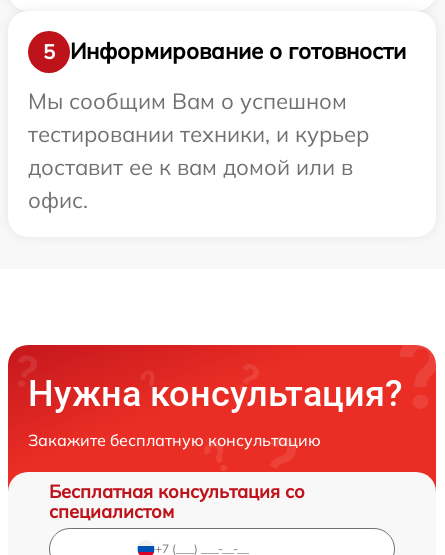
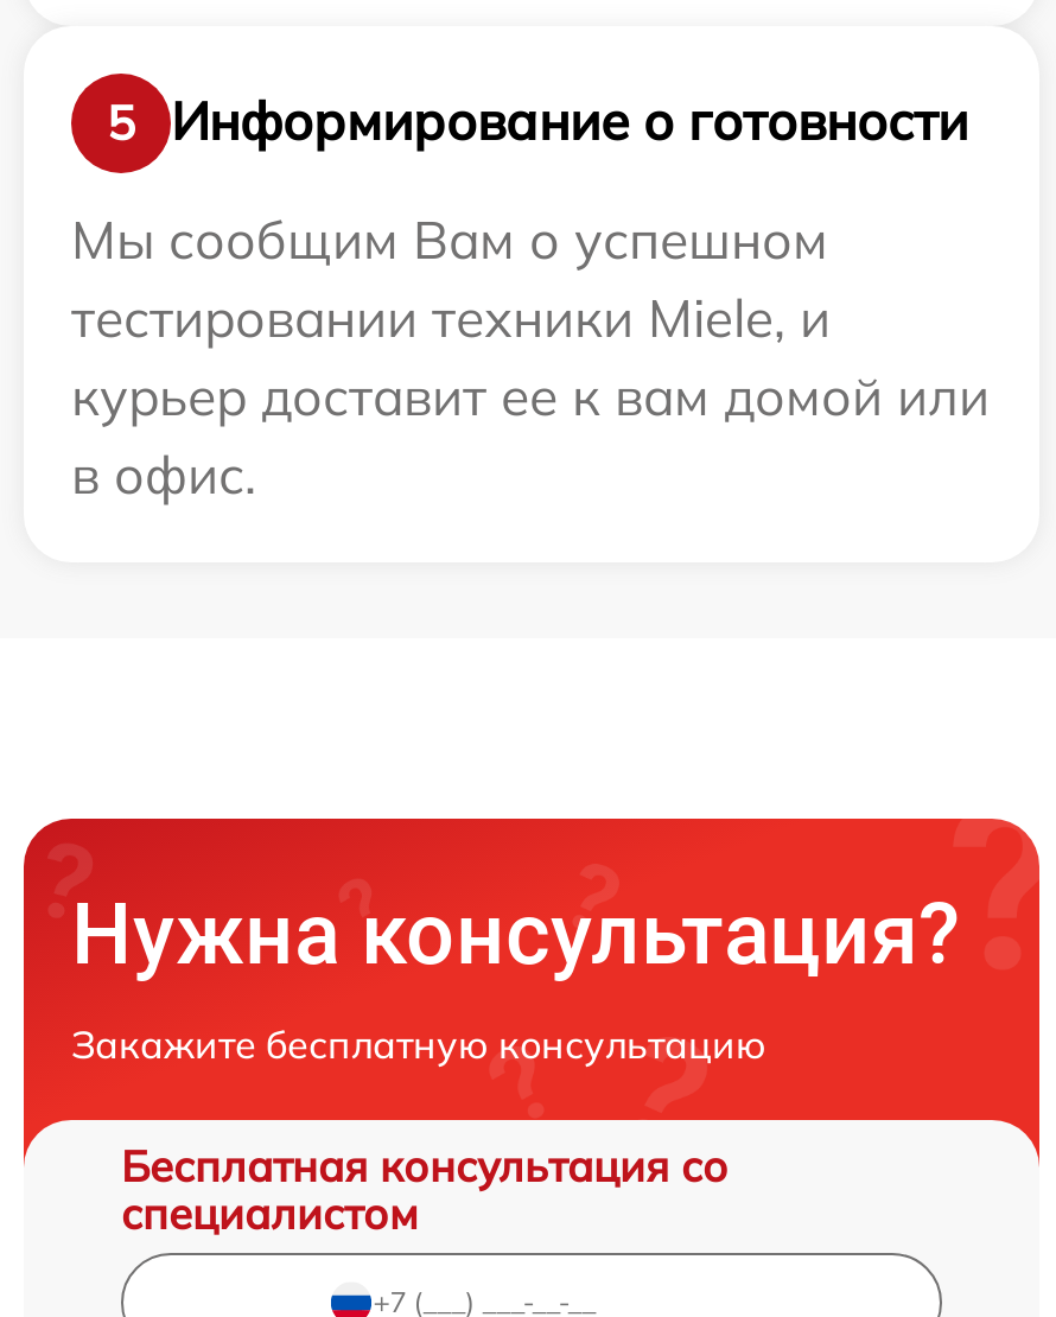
[28,120,369,214] тестировании техники, и курьер | доставит ее к вам домой или в | офис. -> [71,284,990,507] тестировании техники Miele, и | курьер доставит ее к вам домой или | в офис.

